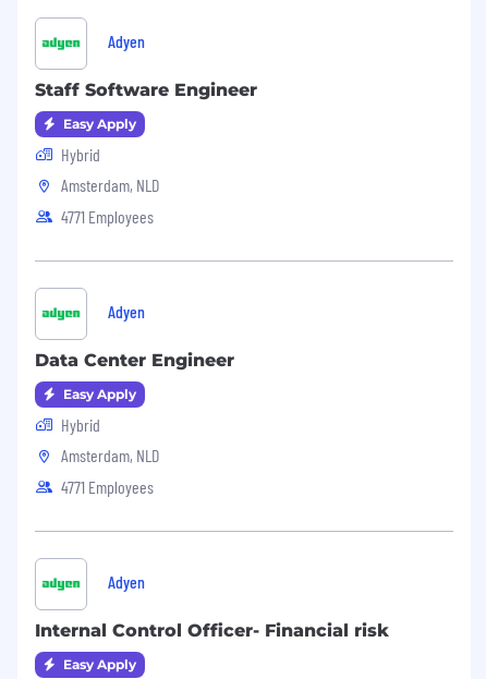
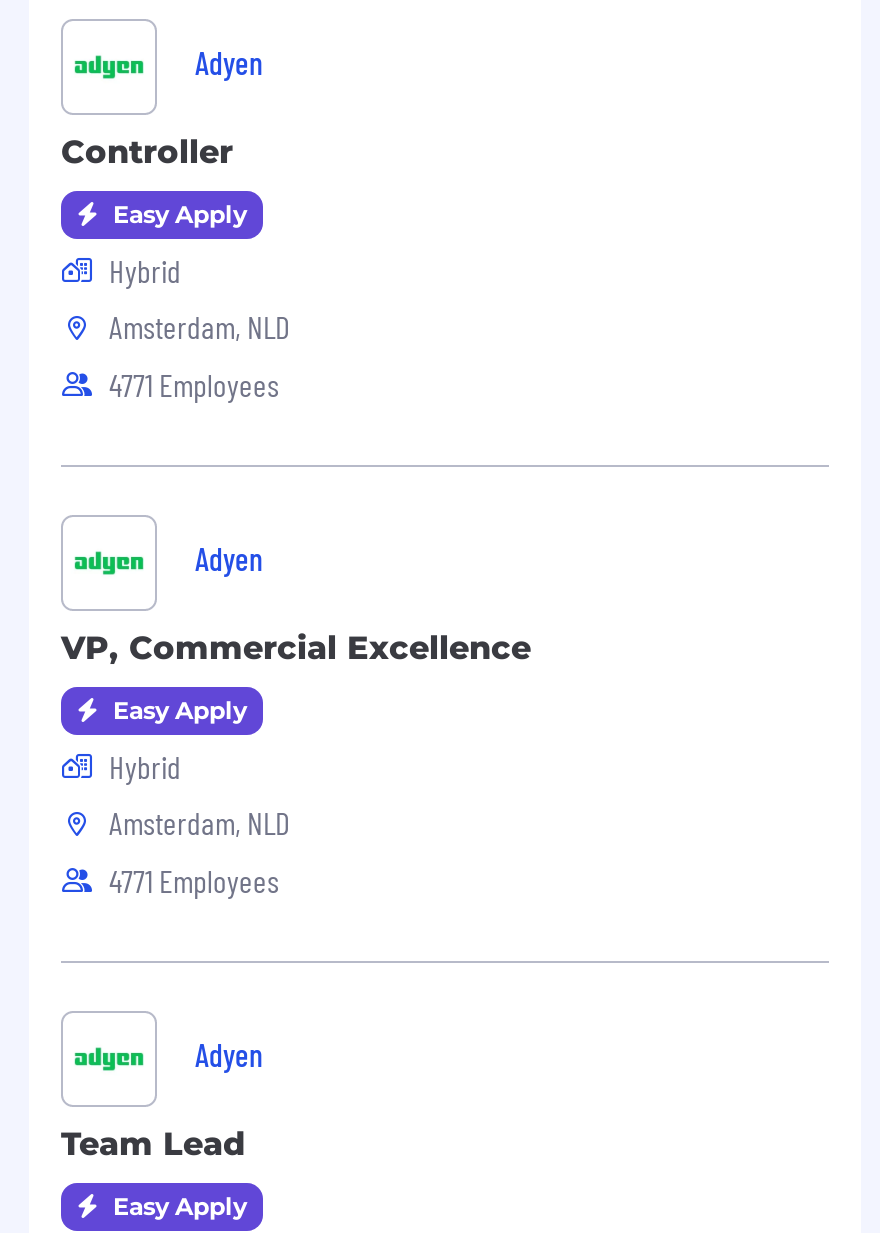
[35,80,257,100] Staff Software Engineer -> [61,133,233,171] Controller
[35,350,234,371] Data Center Engineer -> [61,629,531,667] VP, Commercial Excellence
[35,620,389,641] Internal Control Officer- Financial risk -> [61,1125,245,1163] Team Lead

